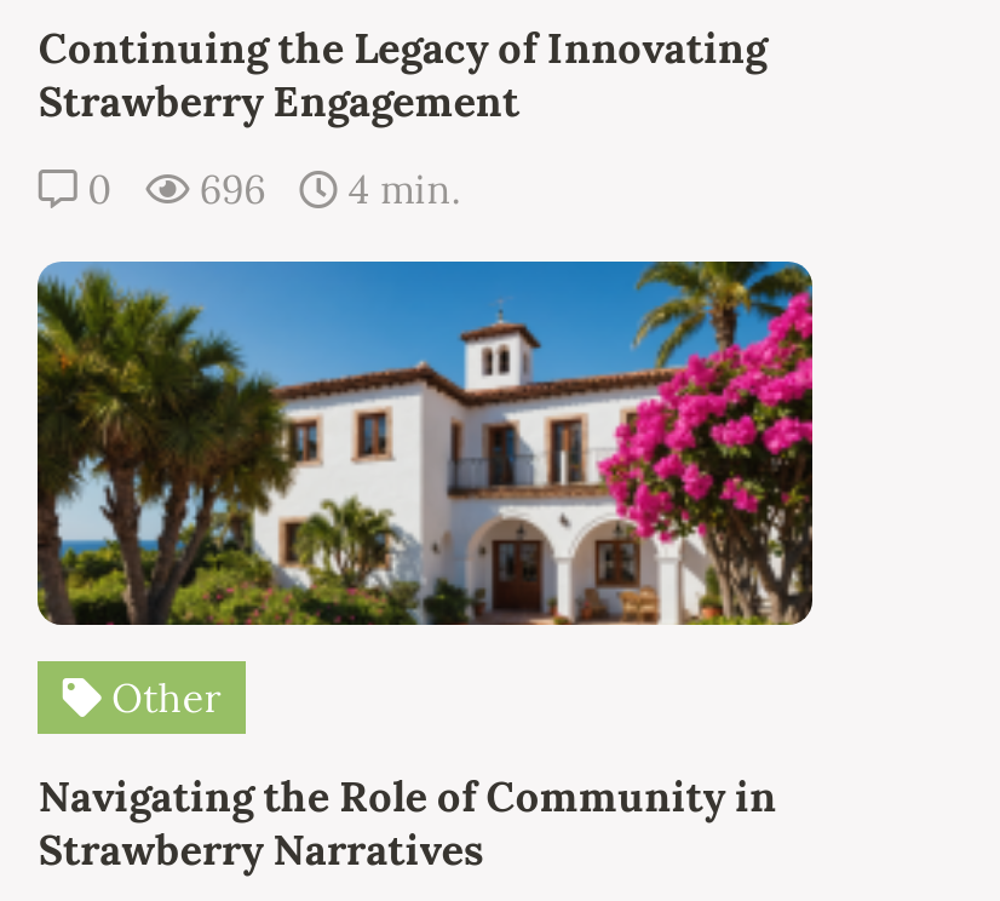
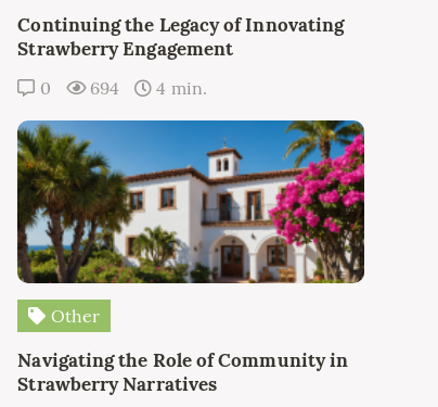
[77,163,461,212] 0 696 4 min. -> [35,77,207,98] 0 694 4 min.

